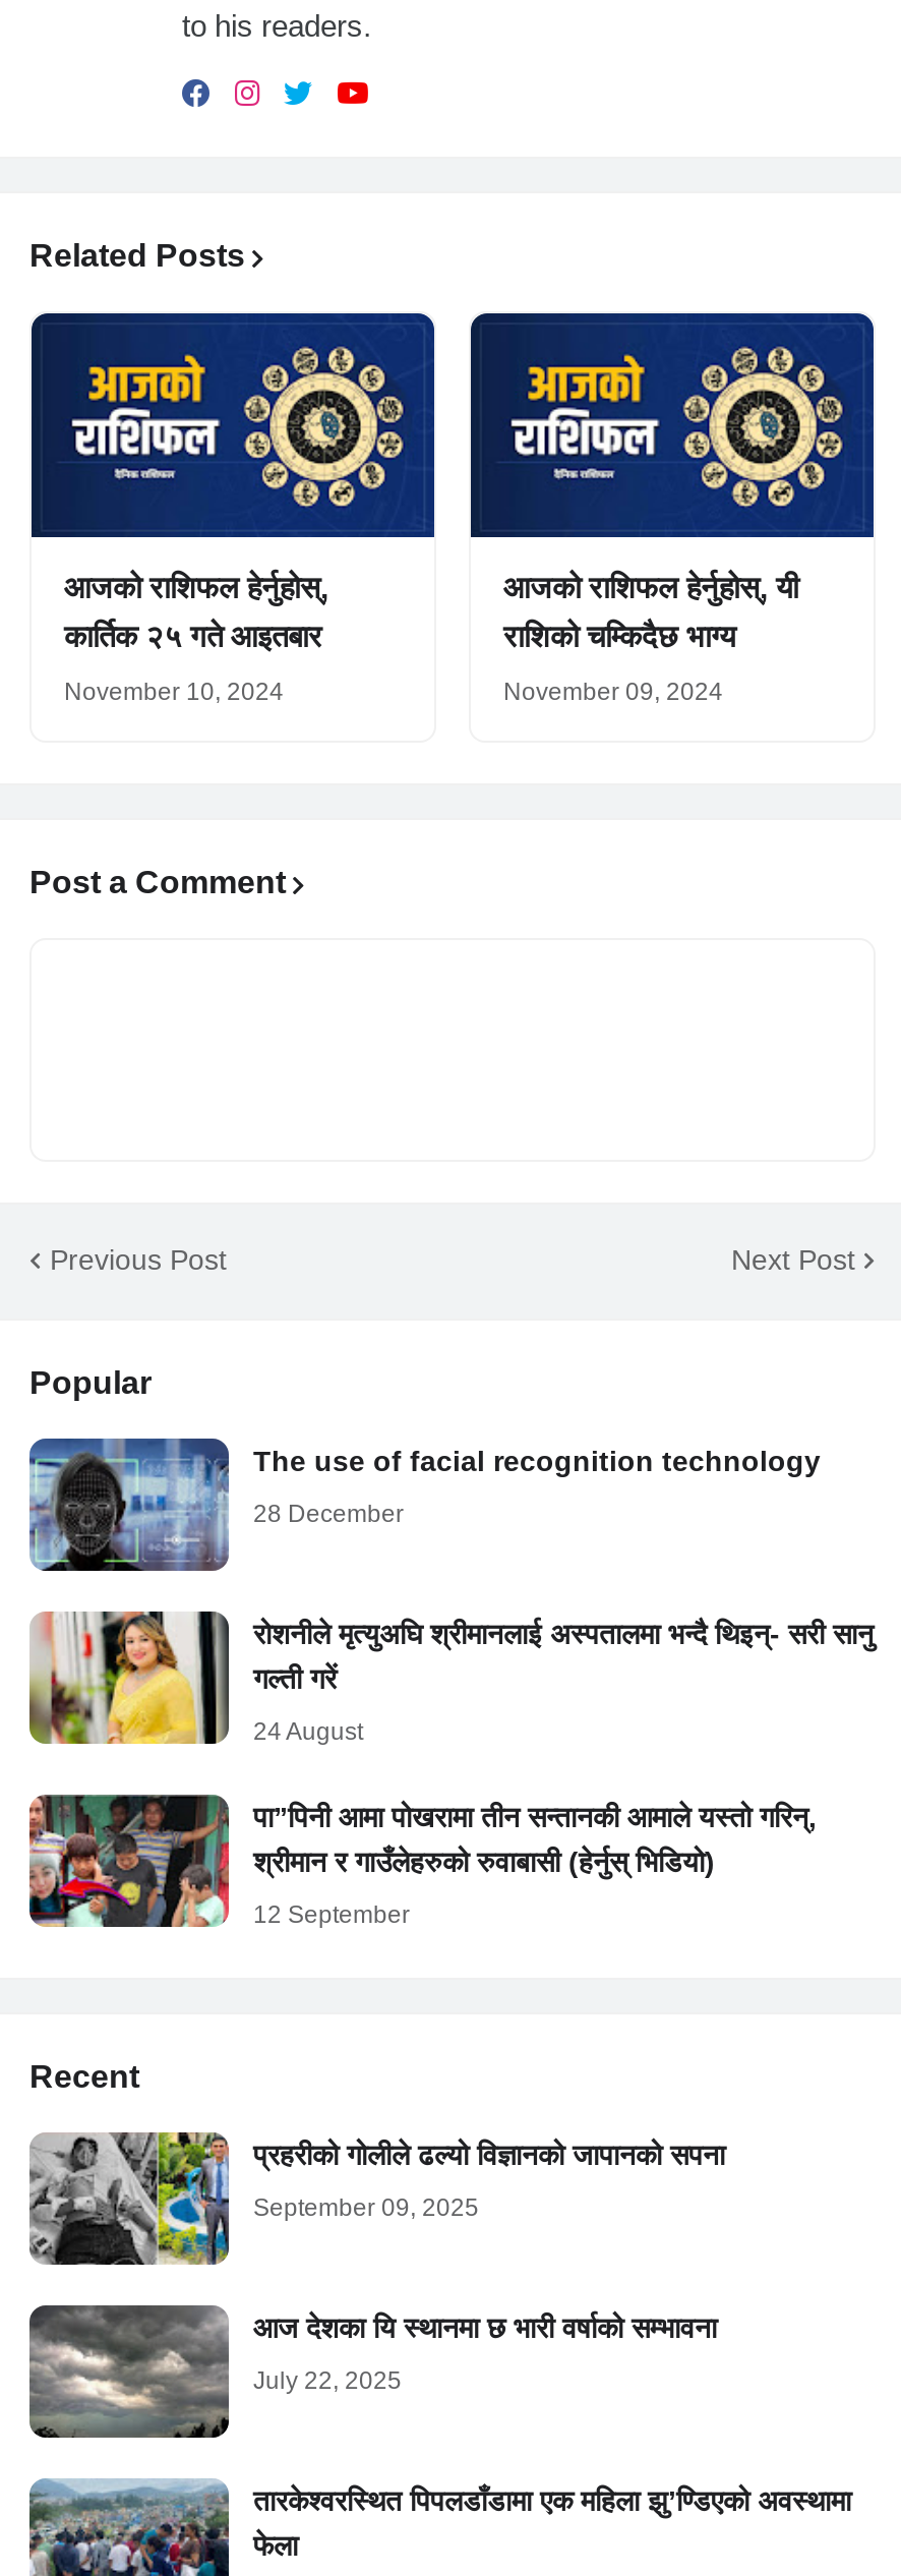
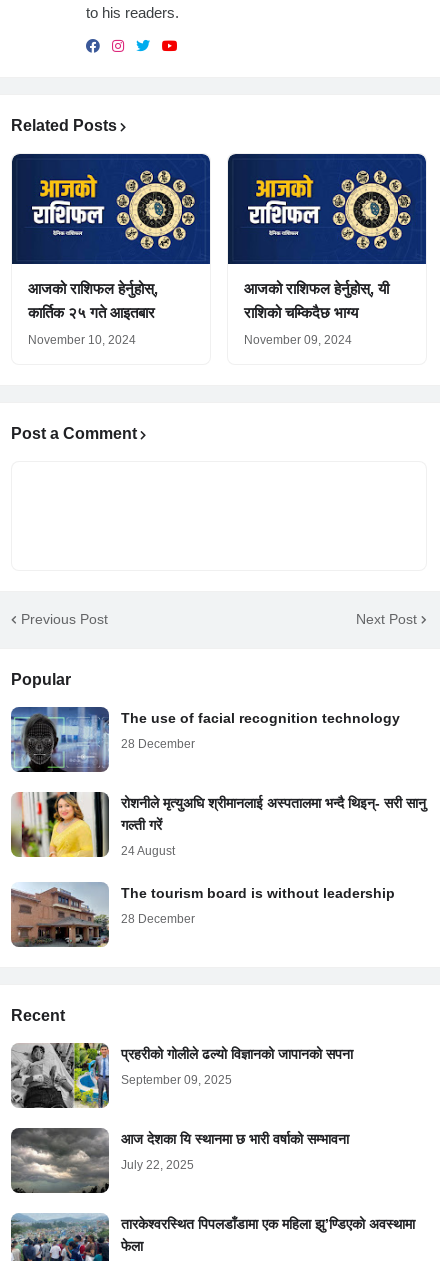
[27,1793,817,1929] [image] | पा”पिनी आमा पोखरामा तीन सन्तानकी आमाले यस्तो गरिन्, | श्रीमान र गाउँलेहरुको रुवाबासी (हेर्नुस् भिडियो) -> [11,882,395,948] [image] | The tourism board is without leadership
[253,1900,410,1928] 12 September -> [121,912,195,926] 28 December

